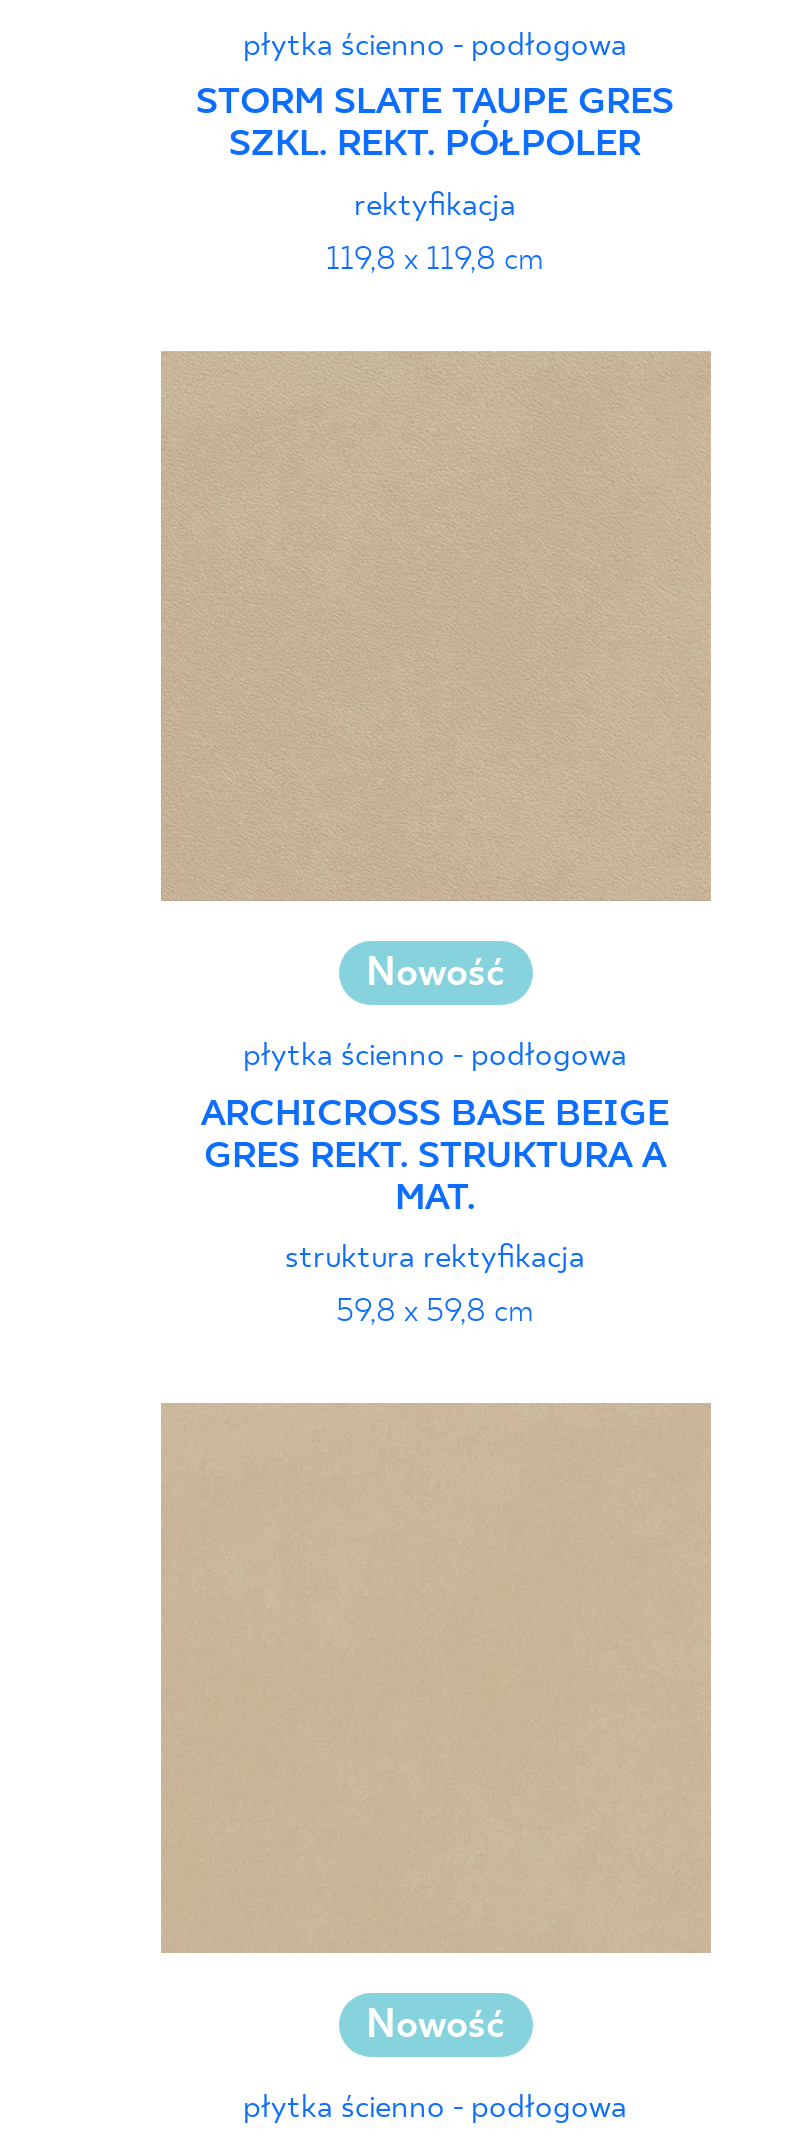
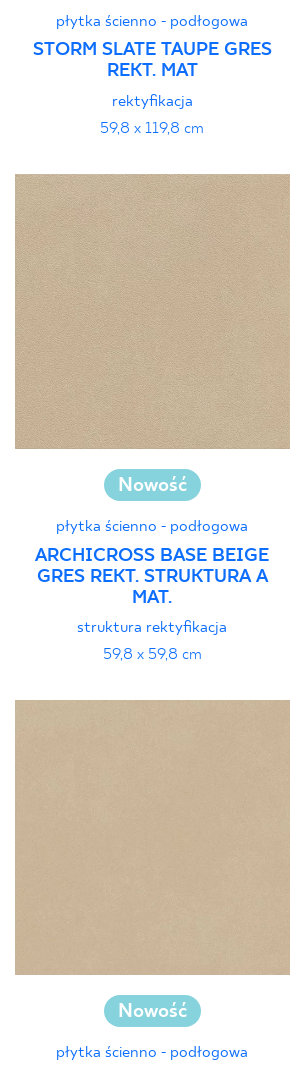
[229,126,641,168] SZKL. REKT. PÓŁPOLER -> [106,61,197,82] REKT. MAT
[326,241,544,279] 119,8 x 119,8 cm -> [100,119,204,138] 59,8 x 119,8 cm

